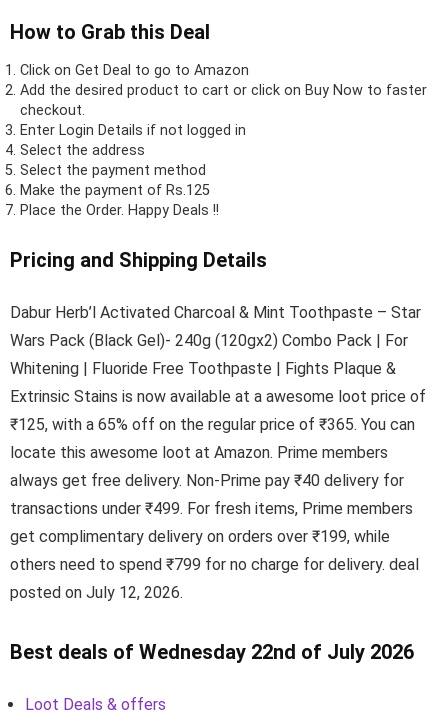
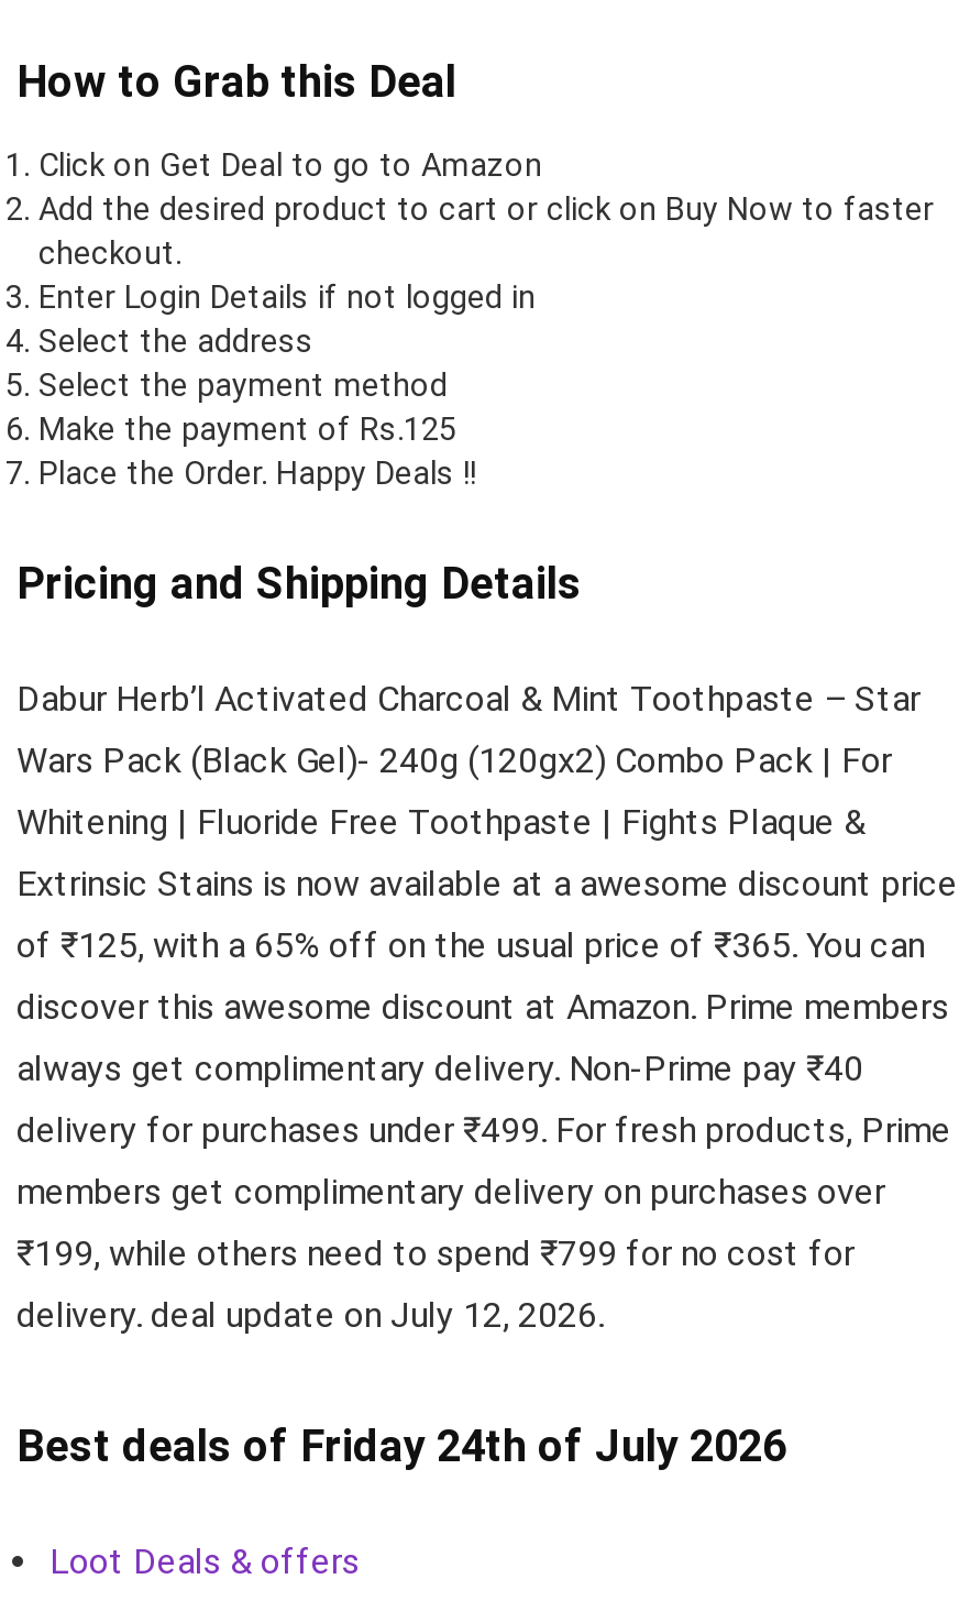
[10,387,426,406] Extrinsic Stains is now available at a awesome loot price of -> [16,862,958,904] Extrinsic Stains is now available at a awesome discount price
[10,415,415,434] ₹125, with a 65% off on the regular price of ₹365. You can -> [16,924,925,966] of ₹125, with a 65% off on the usual price of ₹365. You can
[10,443,388,462] locate this awesome loot at Amazon. Prime members -> [16,985,949,1027] discover this awesome discount at Amazon. Prime members
[10,471,404,490] always get free delivery. Non-Prime pay ₹40 delivery for -> [16,1047,863,1089] always get complimentary delivery. Non-Prime pay ₹40
[10,499,413,518] transactions under ₹499. For fresh items, Prime members -> [16,1109,951,1151] delivery for purchases under ₹499. For fresh products, Prime
[10,527,390,546] get complimentary delivery on orders over ₹199, while -> [16,1170,885,1212] members get complimentary delivery on purchases over
[10,555,419,574] others need to spend ₹799 for no charge for delivery. deal -> [16,1232,855,1274] ₹199, while others need to spend ₹799 for no cost for
[10,583,183,602] posted on July 12, 2026. -> [16,1294,604,1335] delivery. deal update on July 12, 2026.
[10,640,414,664] Best deals of Wednesday 22nd of July 2026 -> [16,1419,786,1472] Best deals of Friday 24th of July 2026

